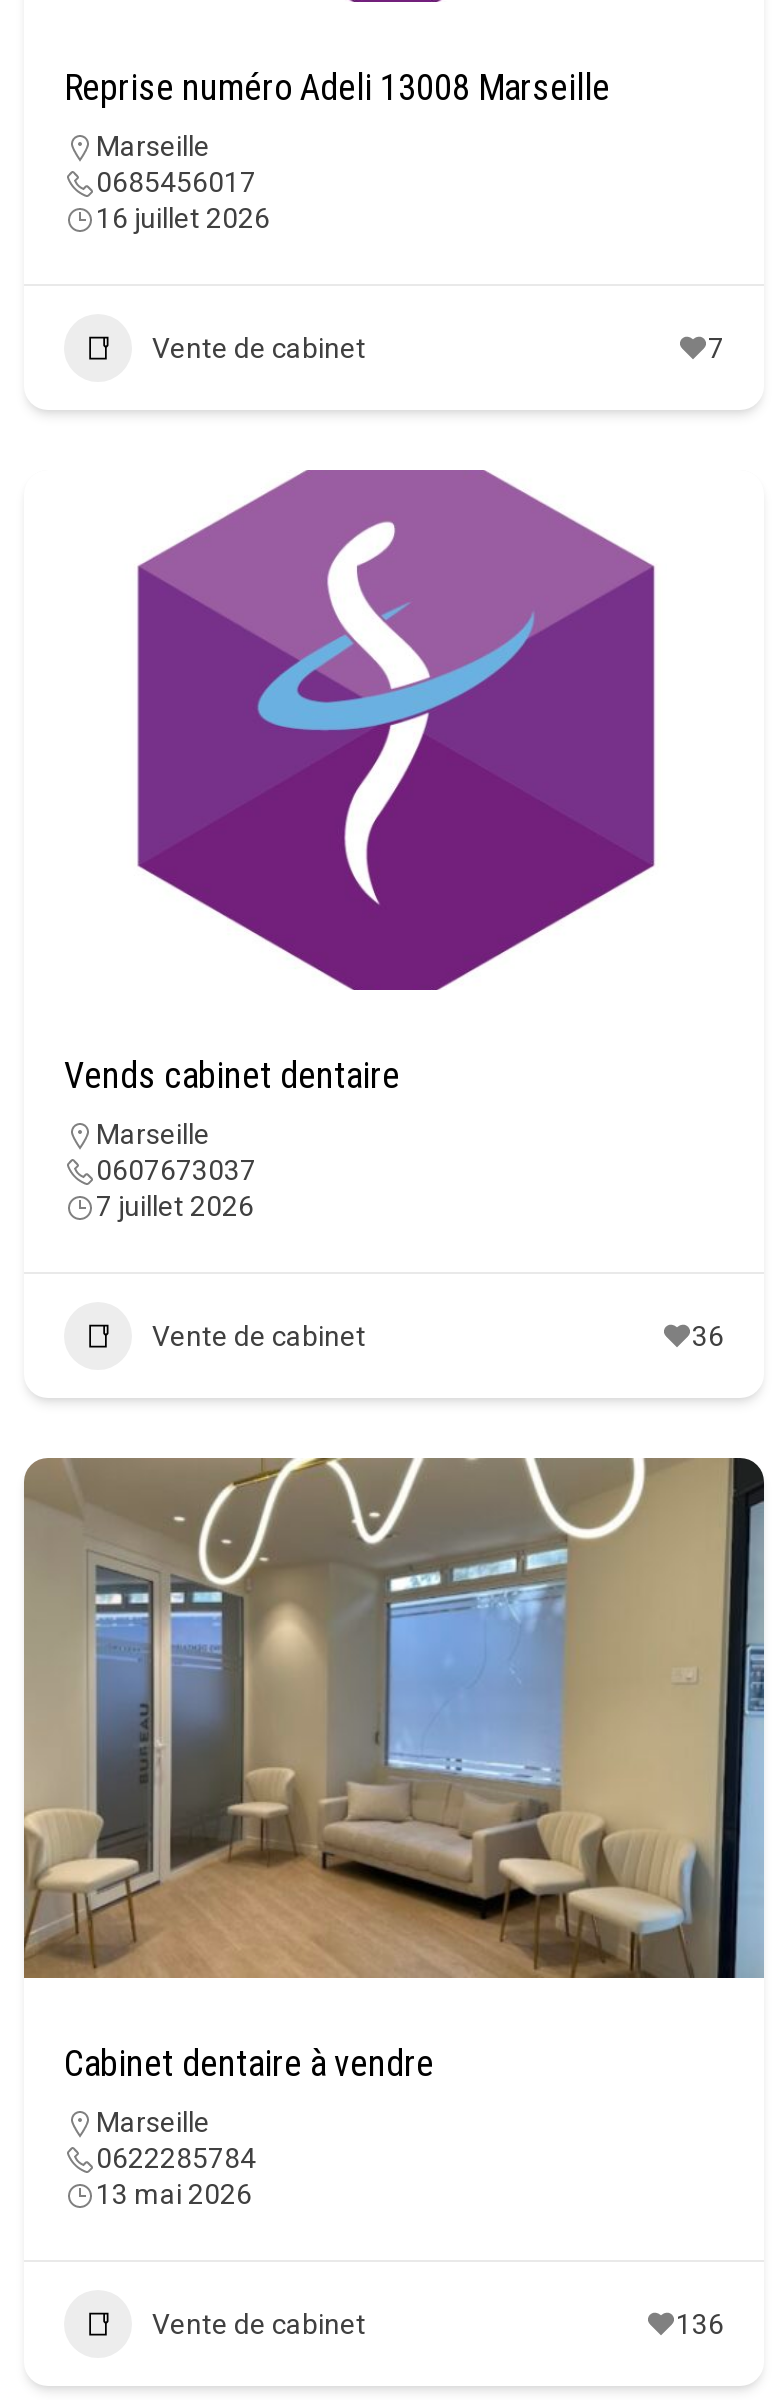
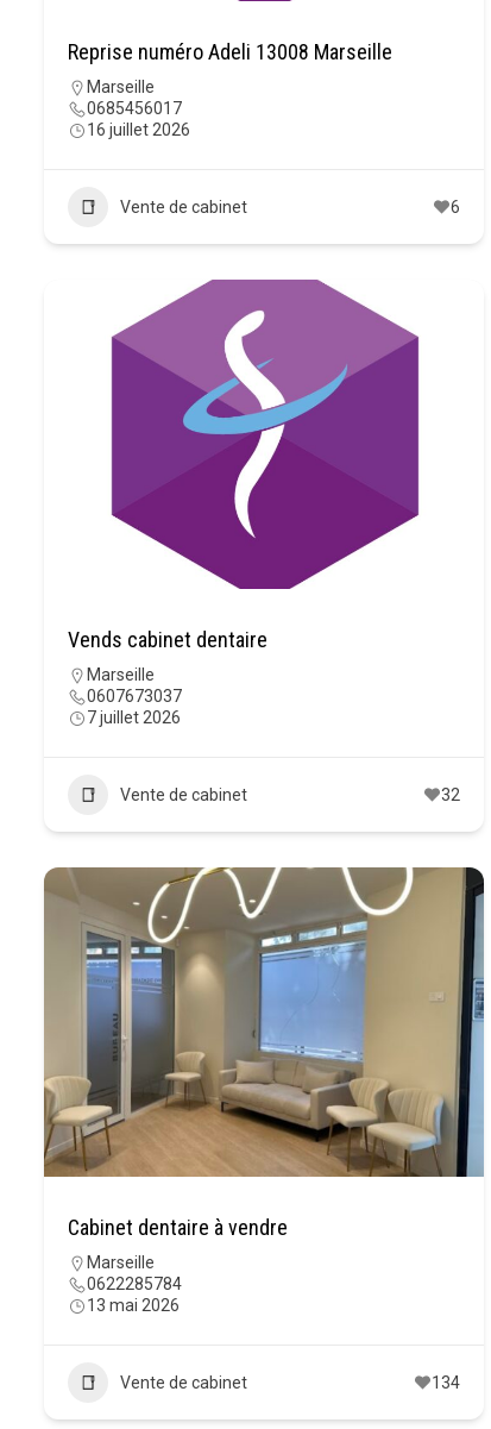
[708,331,724,363] 7 -> [451,197,460,216] 6
[692,1319,724,1351] 36 -> [441,785,460,804] 32
[676,2307,724,2339] 136 -> [432,1373,460,1392] 134

